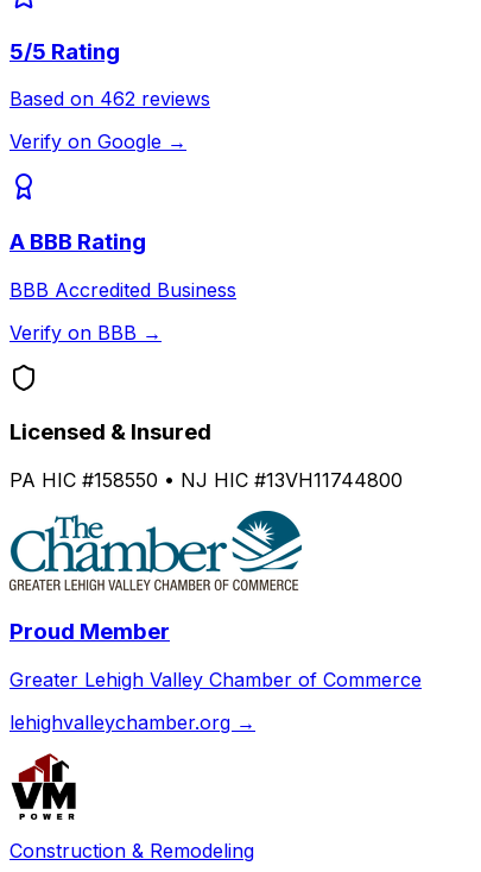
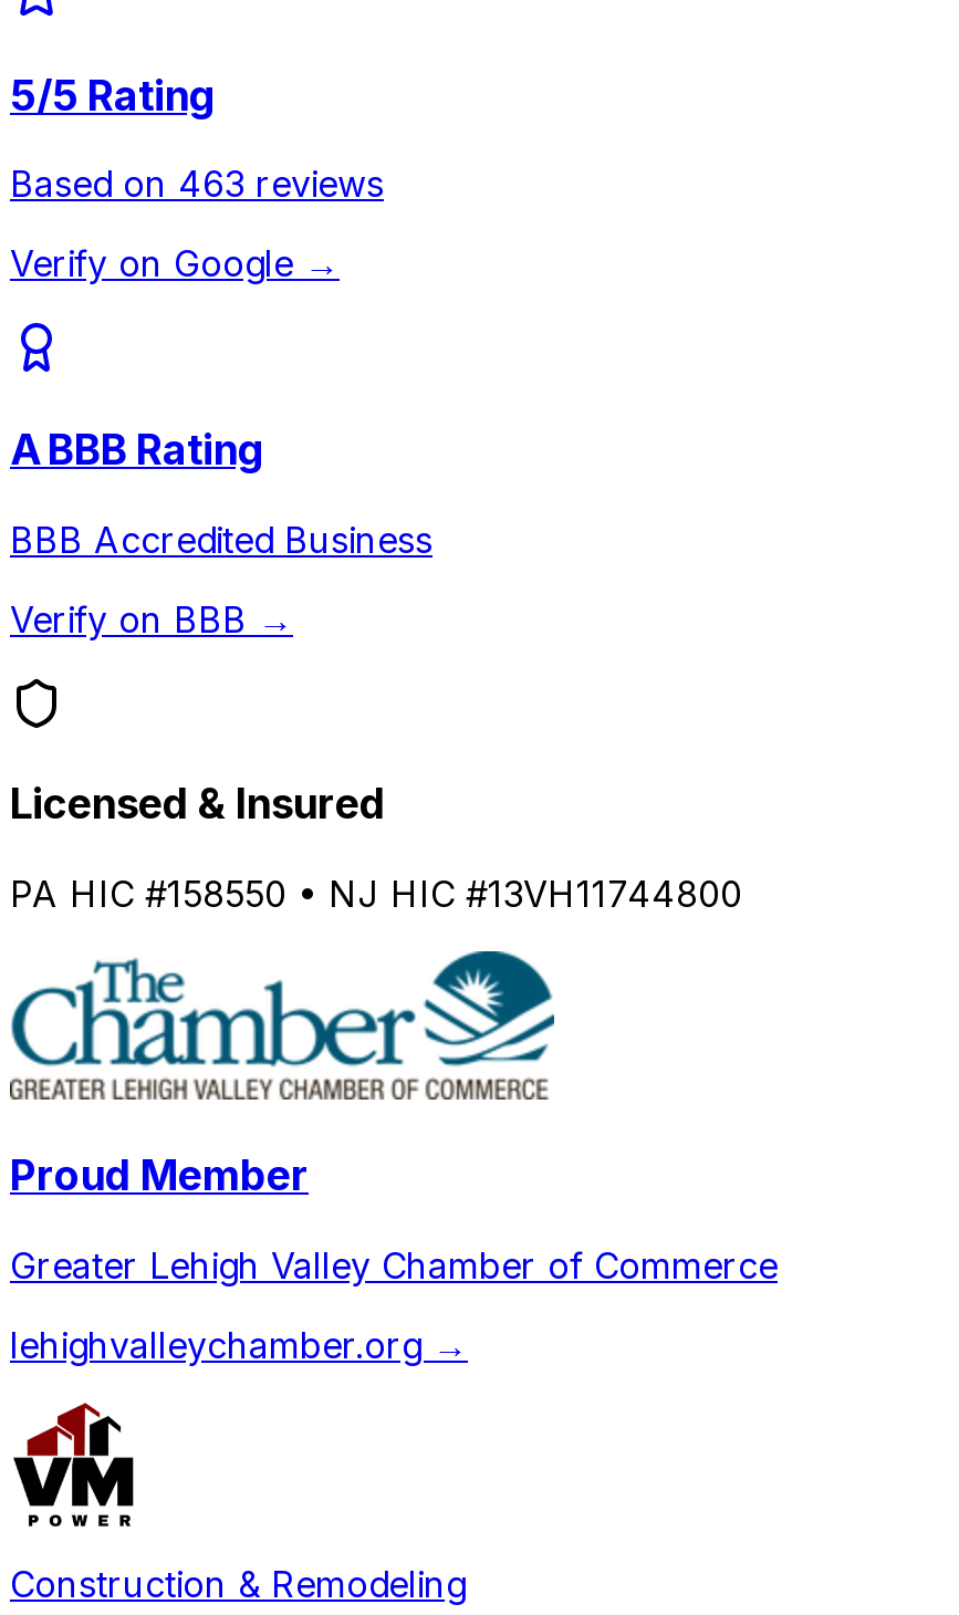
[10,87,210,111] Based on 462 reviews -> [10,162,384,206] Based on 463 reviews

